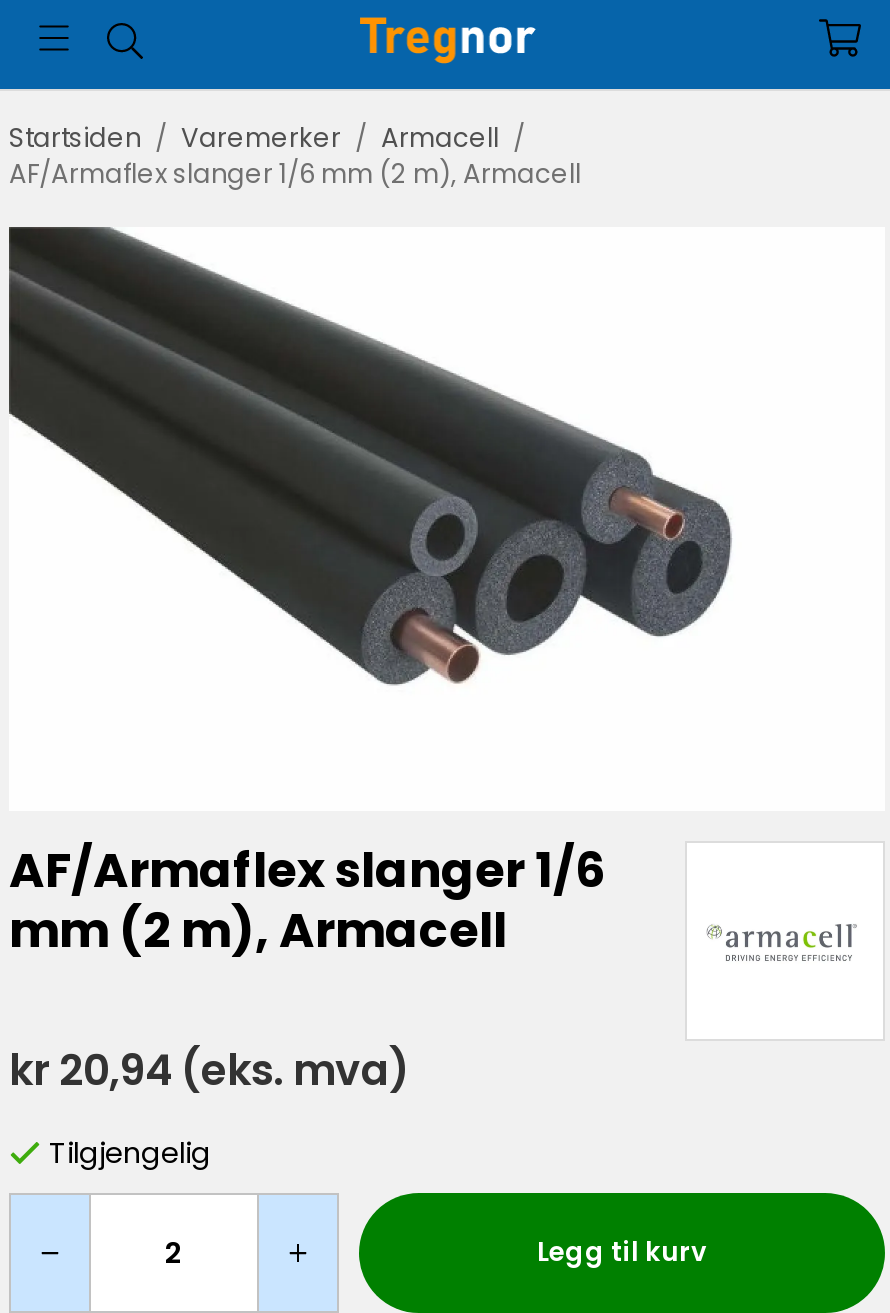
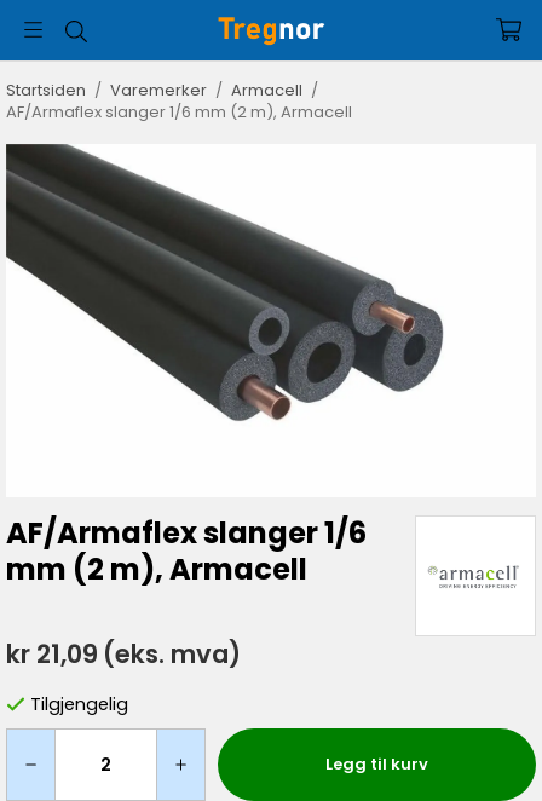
[9,1041,409,1099] kr 20,94 (eks. mva) -> [6,636,241,672] kr 21,09 (eks. mva)

